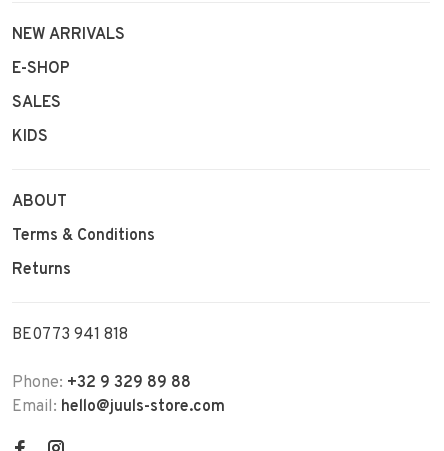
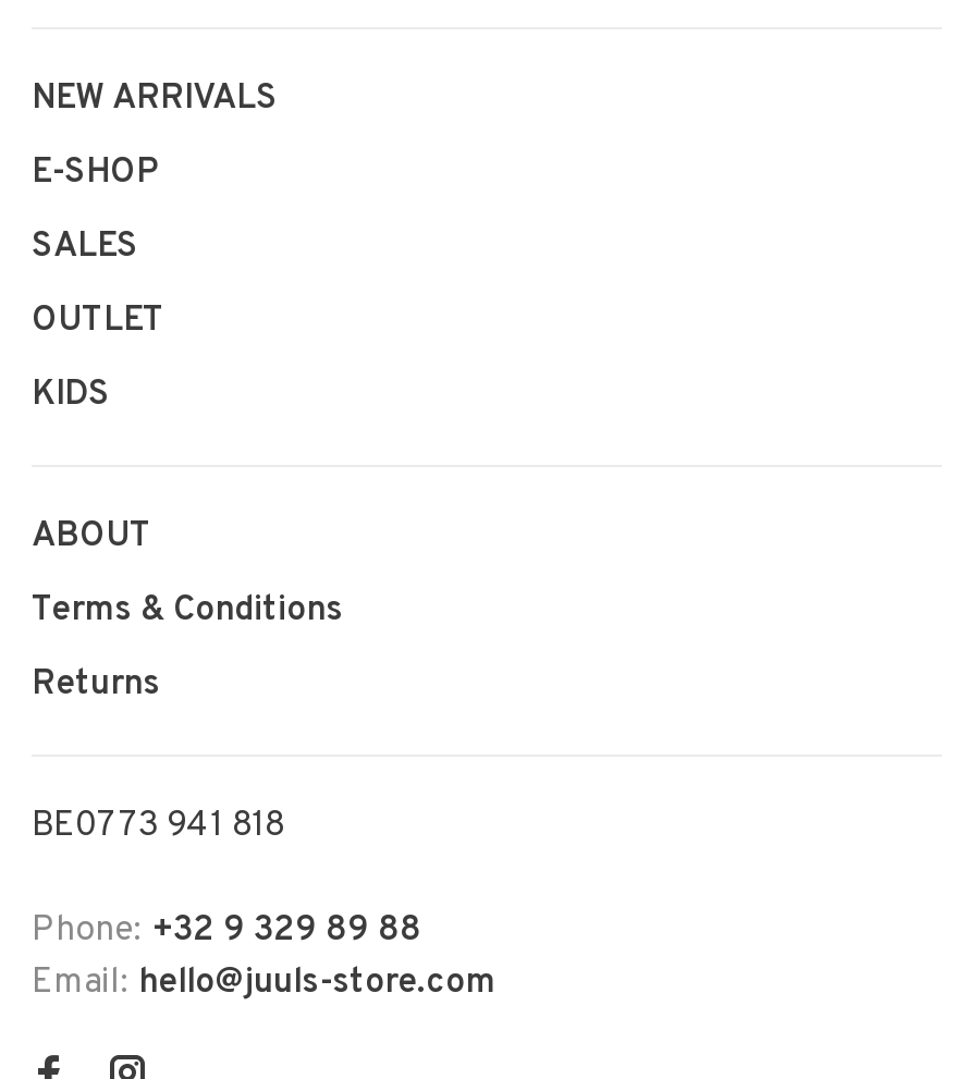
none -> [32,301,164,344] OUTLET

